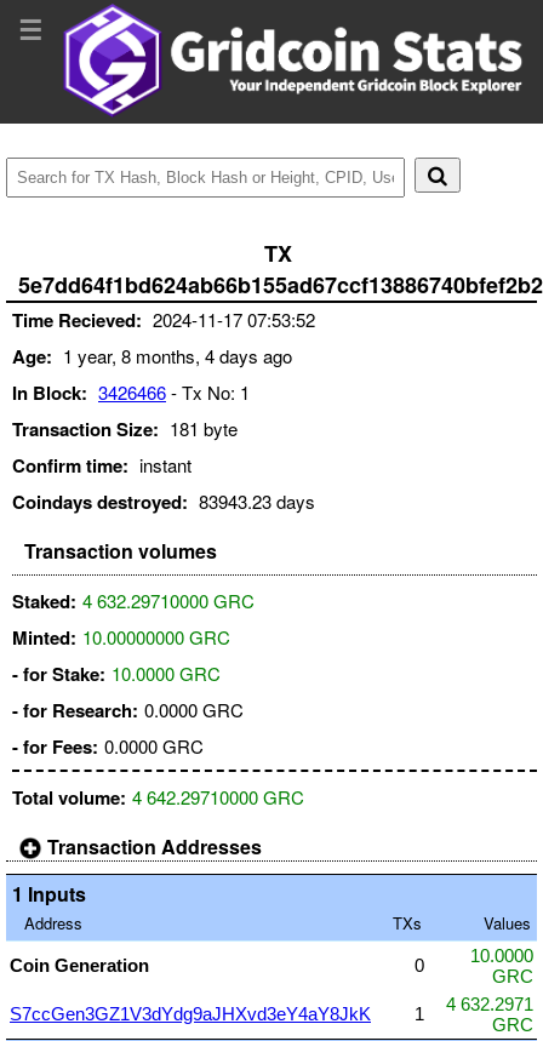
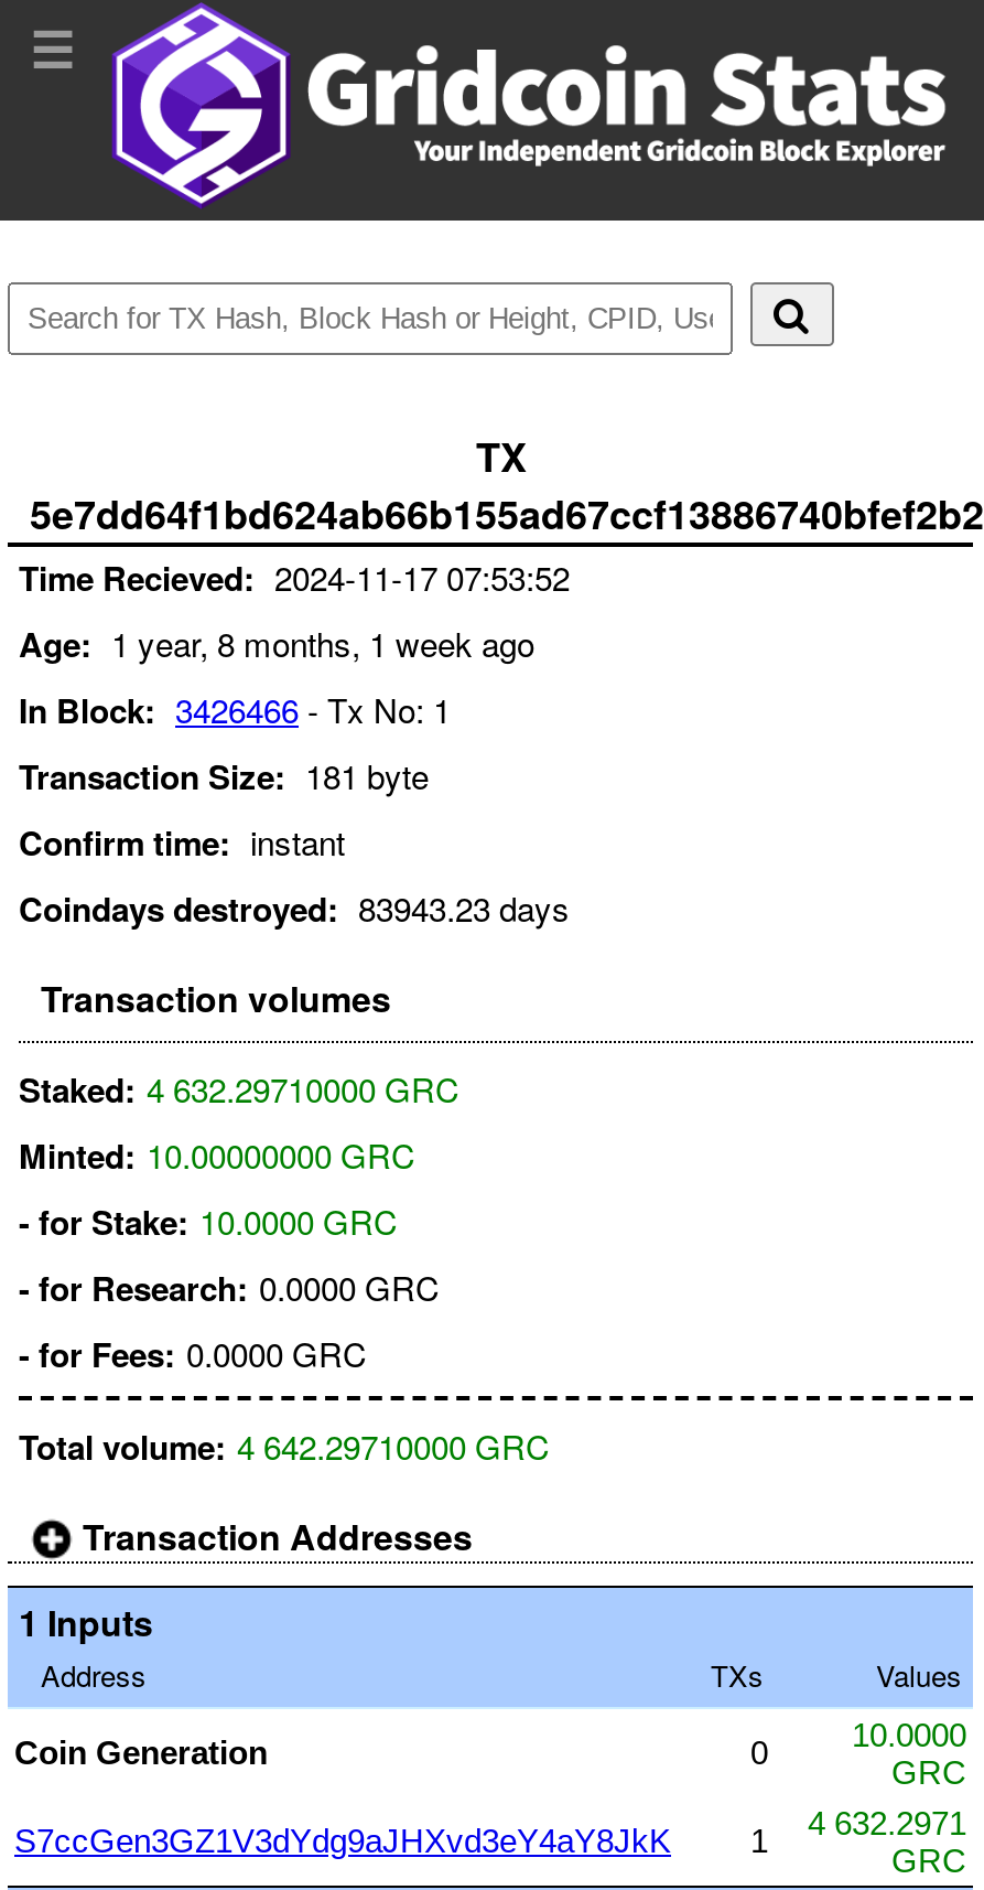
[12,343,292,369] Age: 1 year, 8 months, 4 days ago -> [19,619,534,668] Age: 1 year, 8 months, 1 week ago

